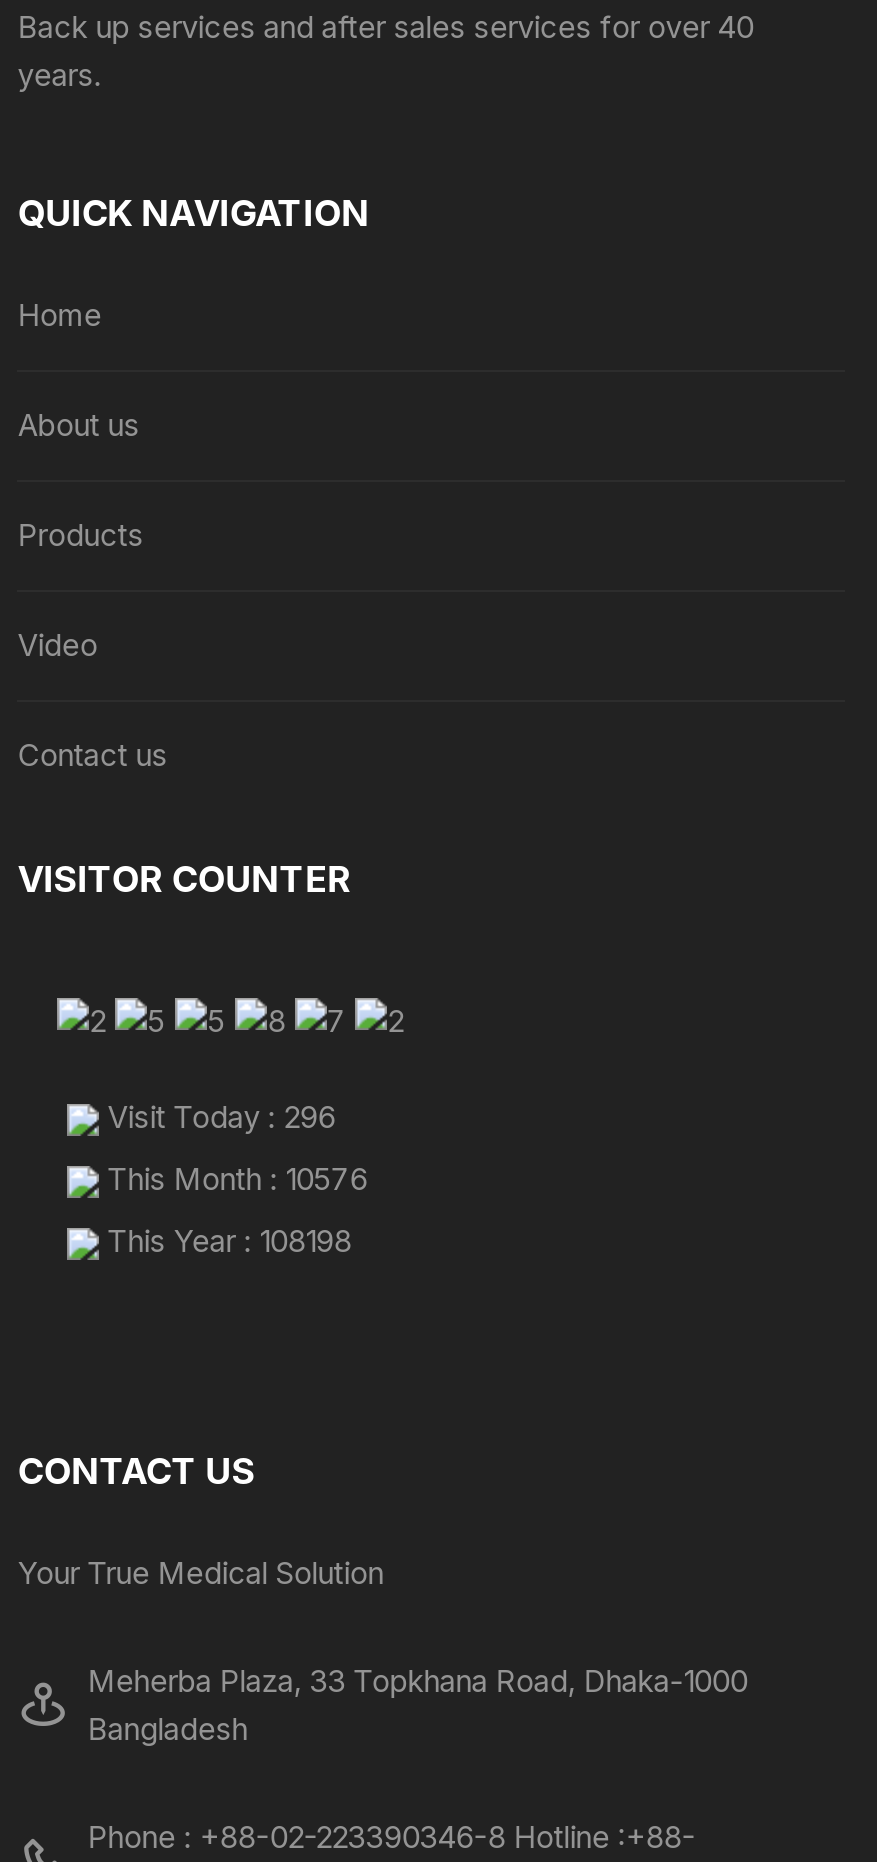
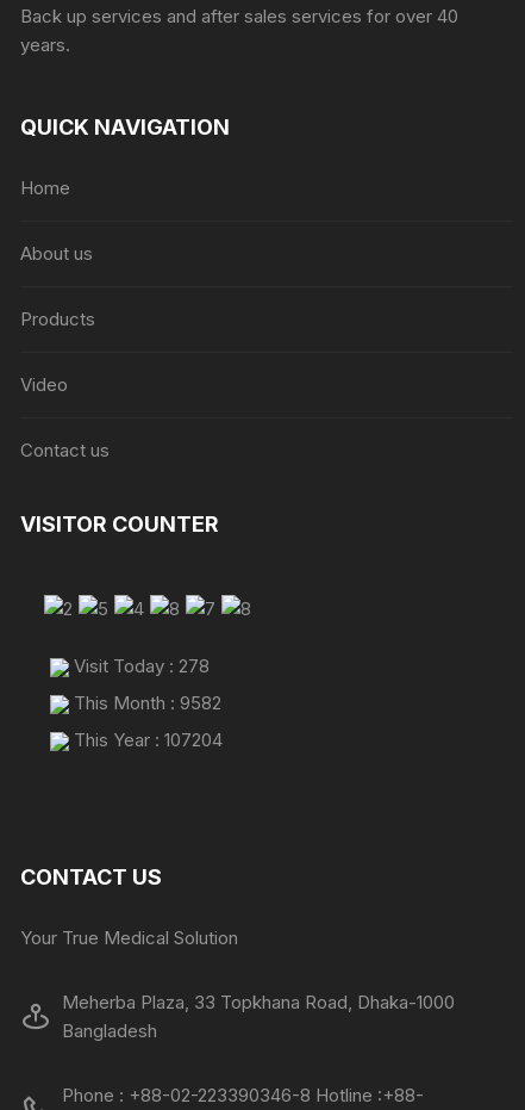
[99,1099,335,1137] Visit Today : 296 -> [69,655,210,678] Visit Today : 278
[99,1161,367,1199] This Month : 10576 -> [69,692,222,715] This Month : 9582
[99,1223,351,1261] This Year : 108198 -> [69,729,223,752] This Year : 107204

